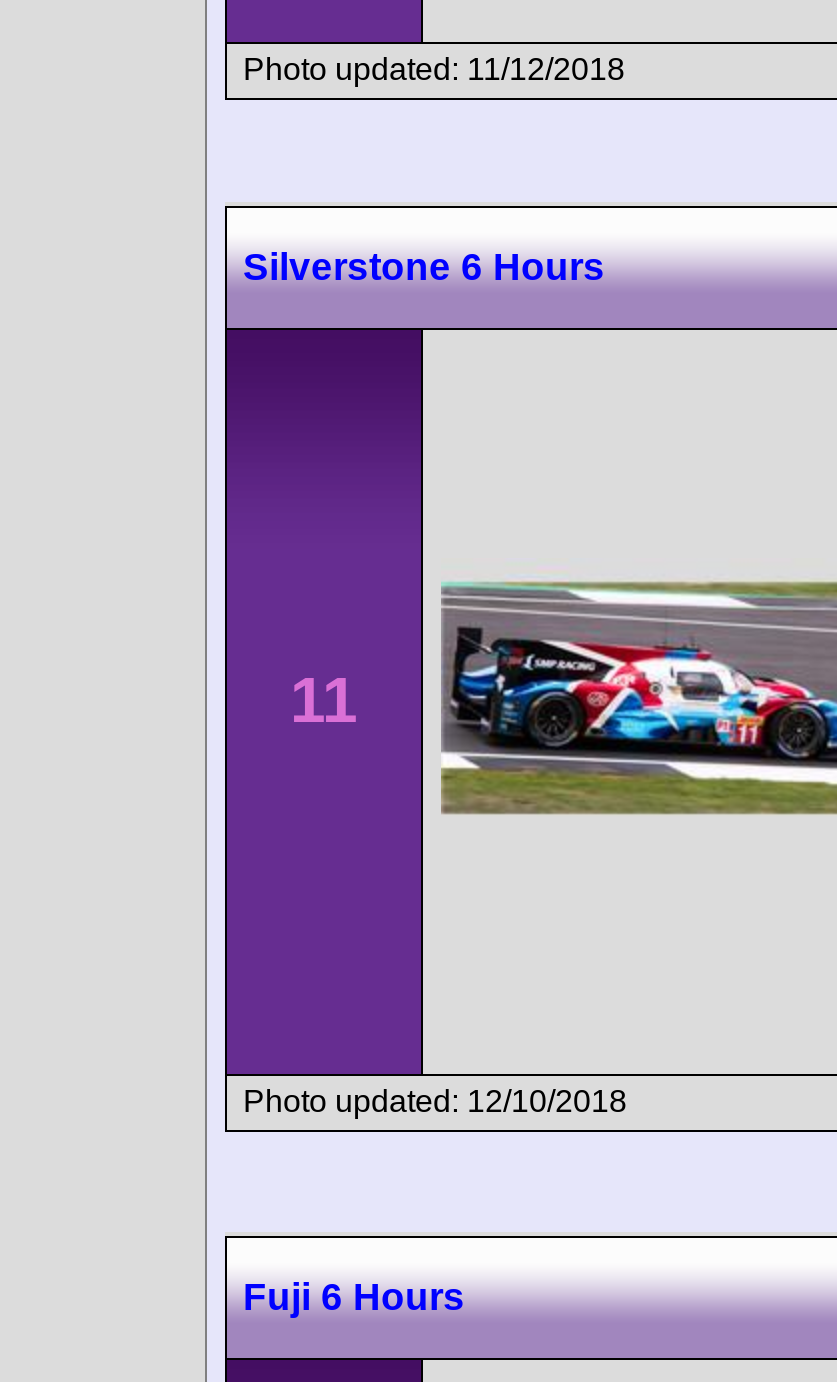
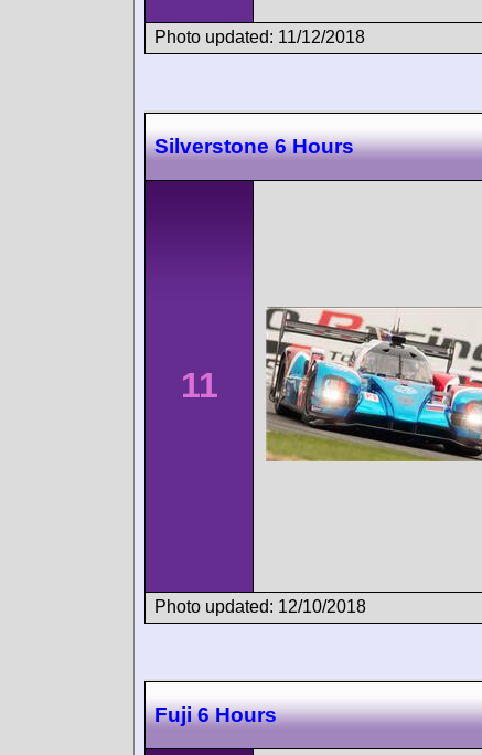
[439,560,831,838] [image] -> [264,307,479,462] [image]

